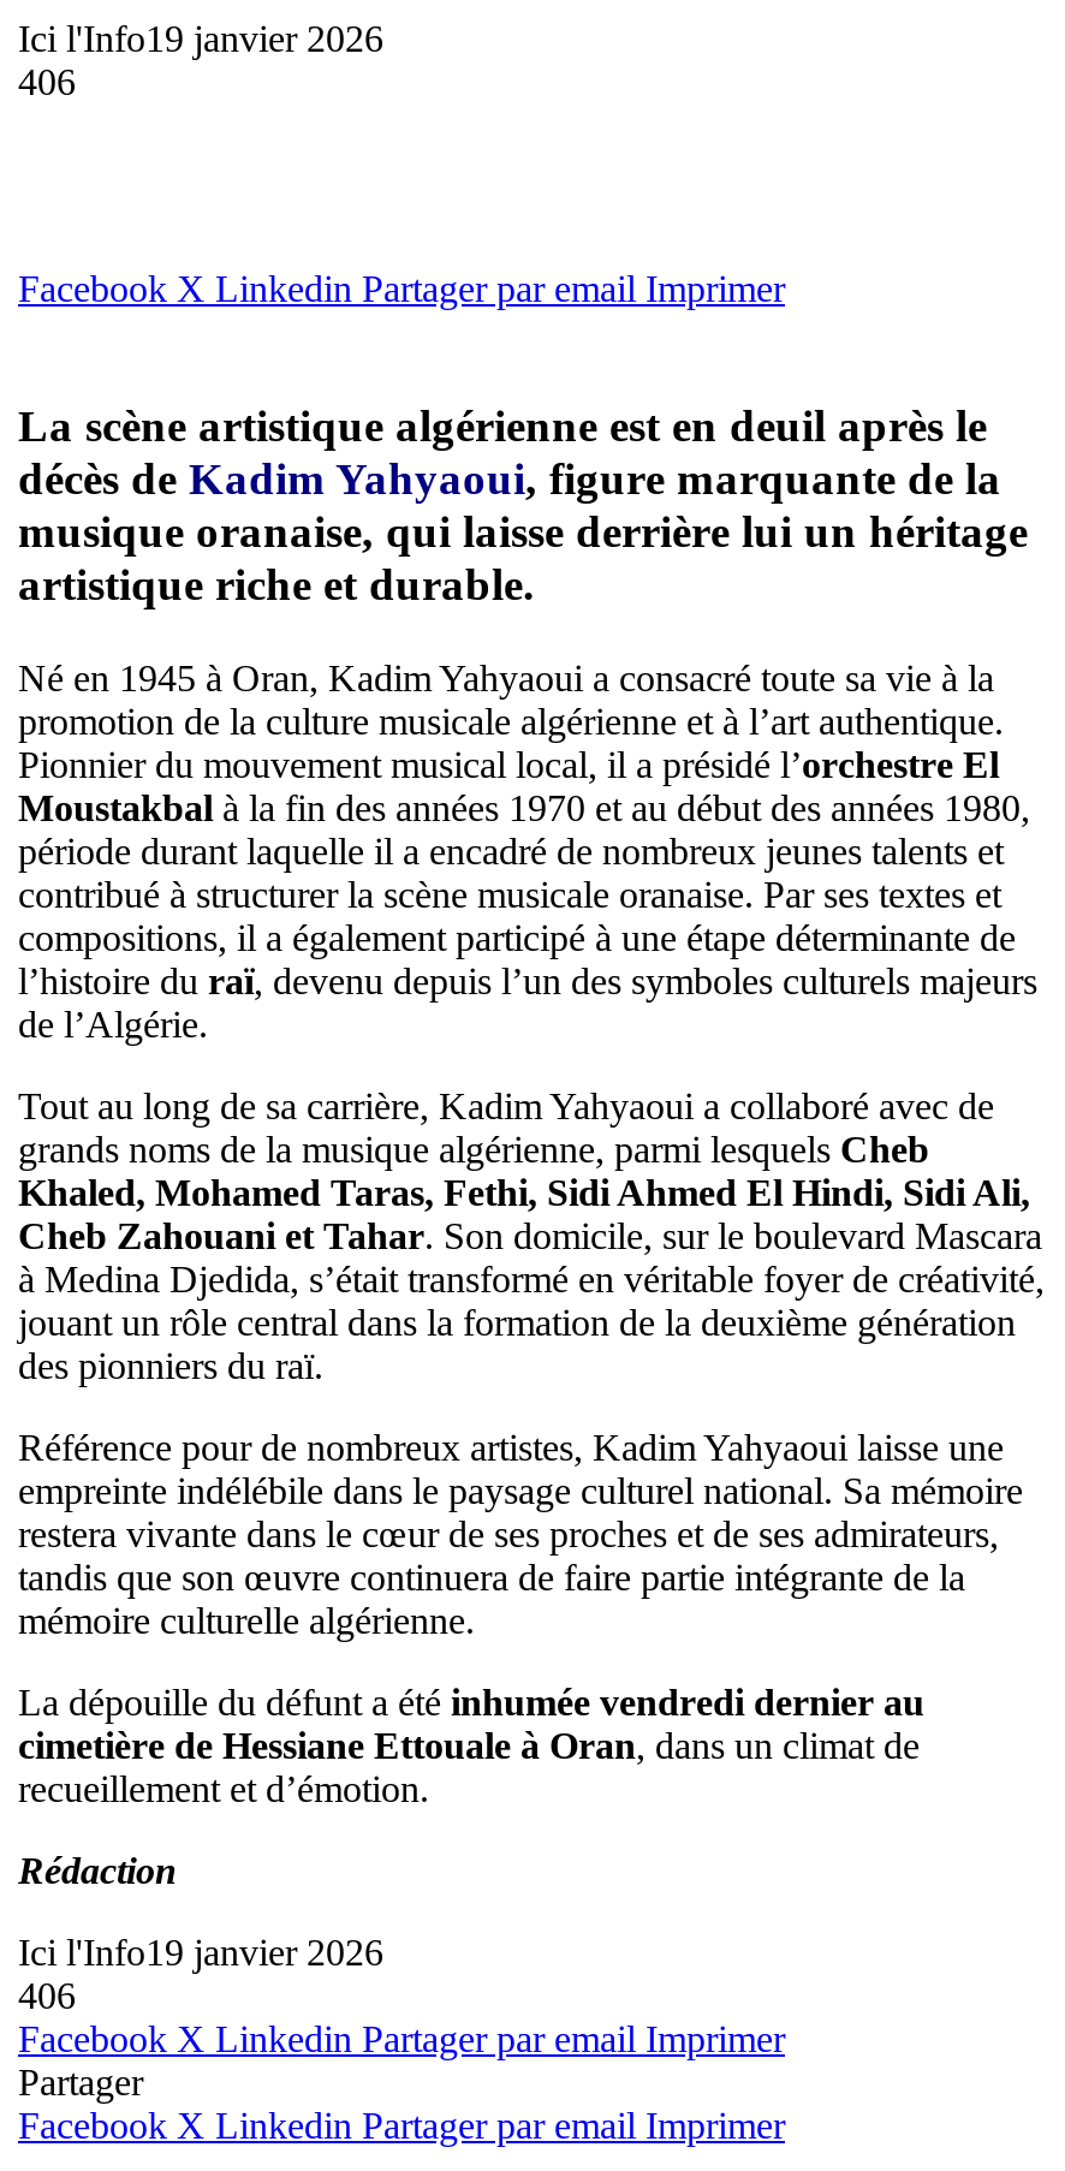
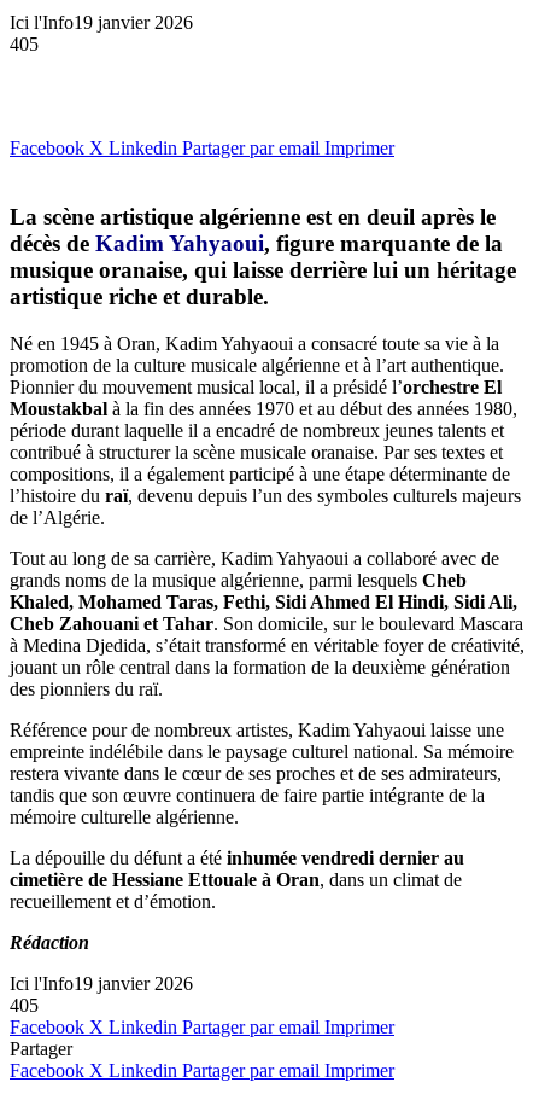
[18,62,76,103] 406 -> [10,34,39,55] 405
[18,1974,76,2015] 406 -> [10,995,39,1015] 405

